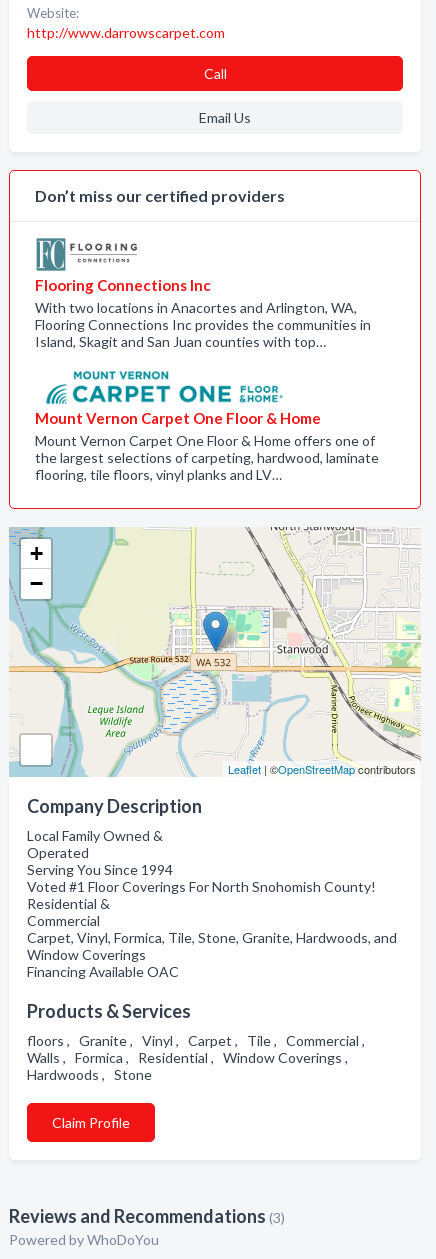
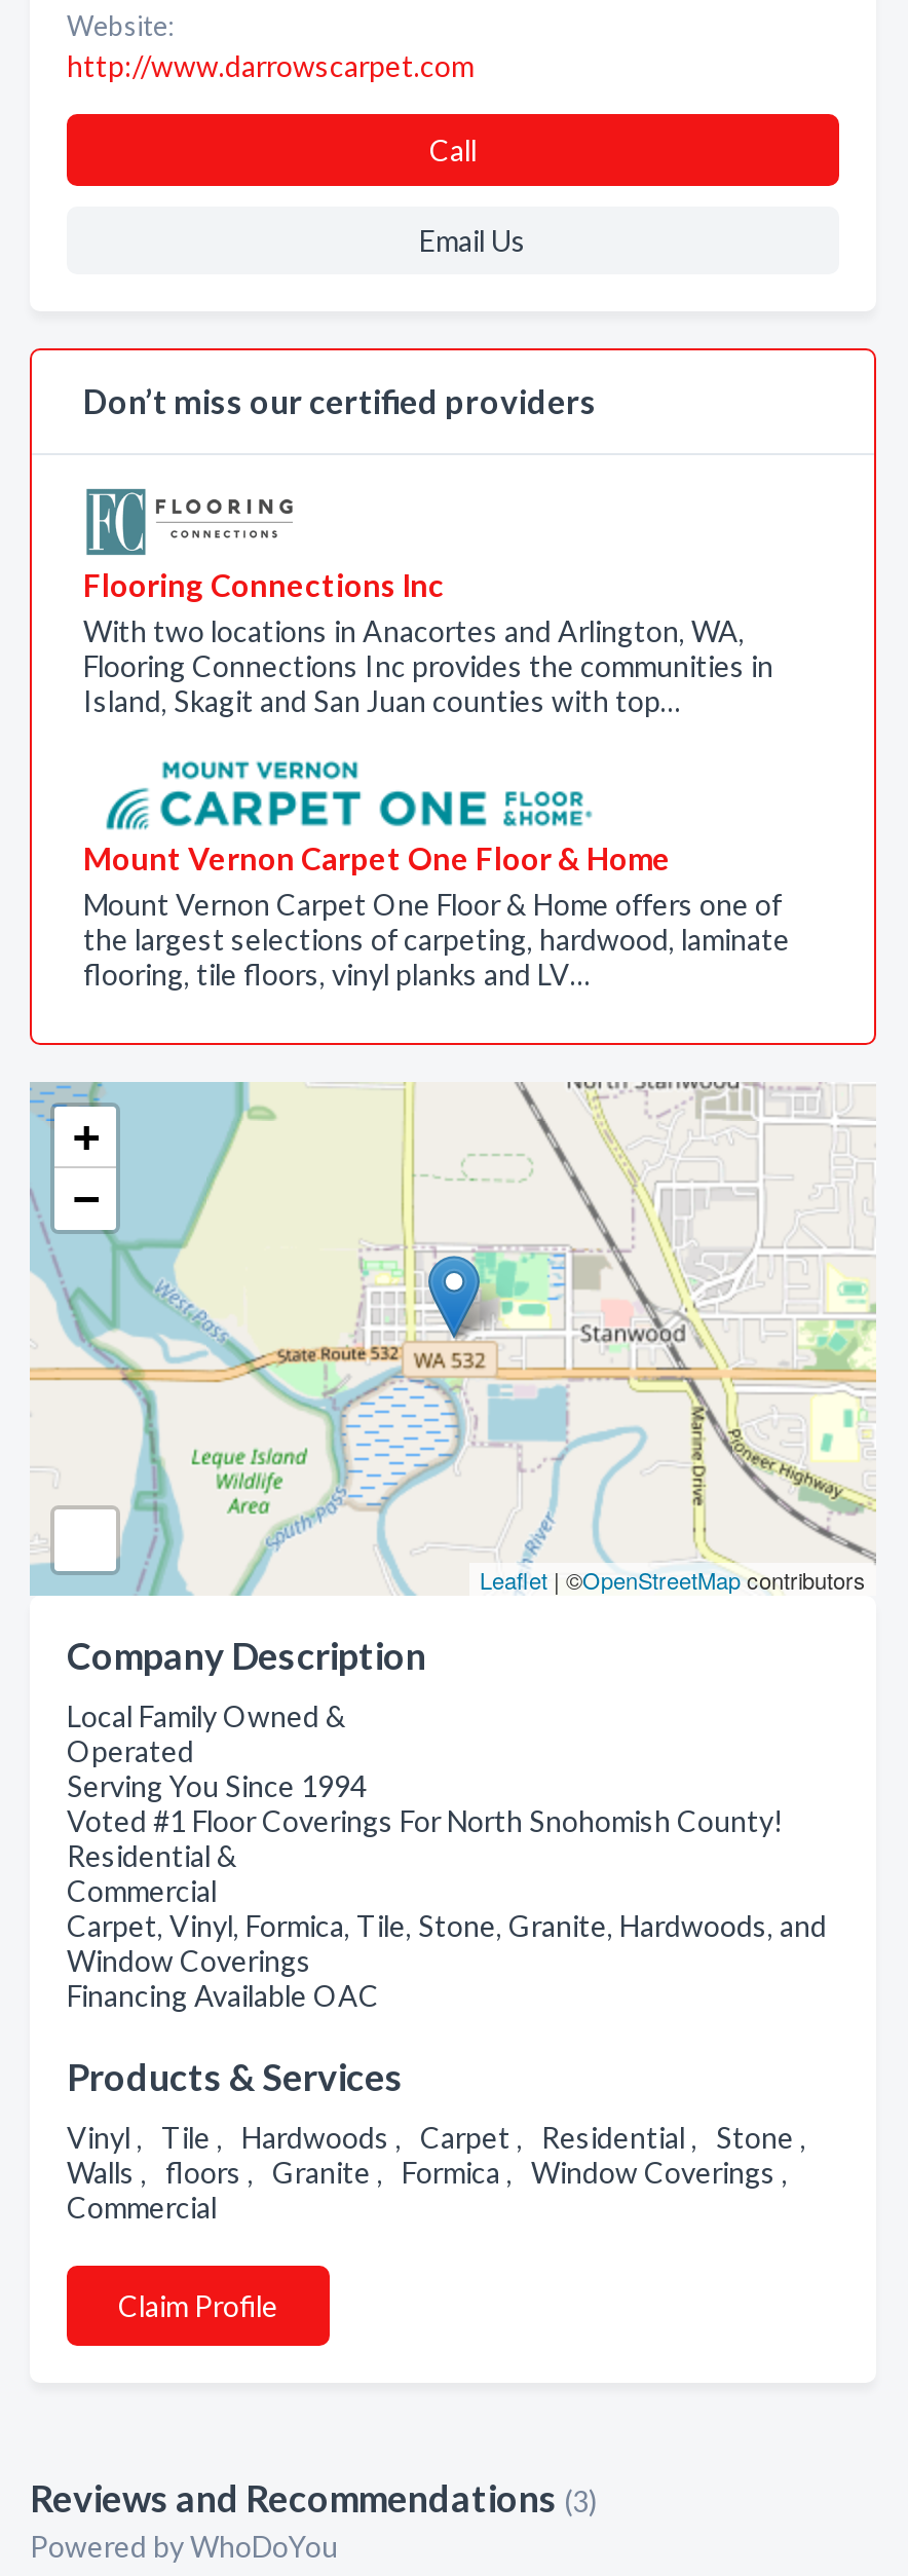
[27,1032,371,1083] floors , Granite , Vinyl , Carpet , Tile , Commercial , | Walls , Formica , Residential , Window Coverings , | Hardwoods , Stone -> [67,2120,819,2225] Vinyl , Tile , Hardwoods , Carpet , Residential , Stone , | Walls , floors , Granite , Formica , Window Coverings , | Commercial

